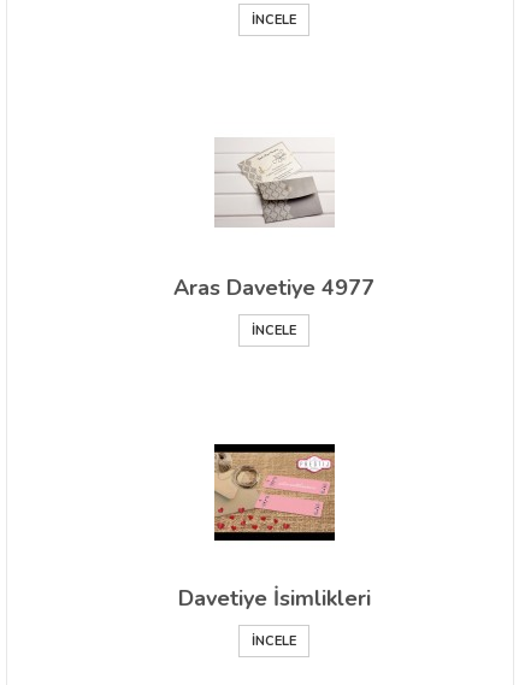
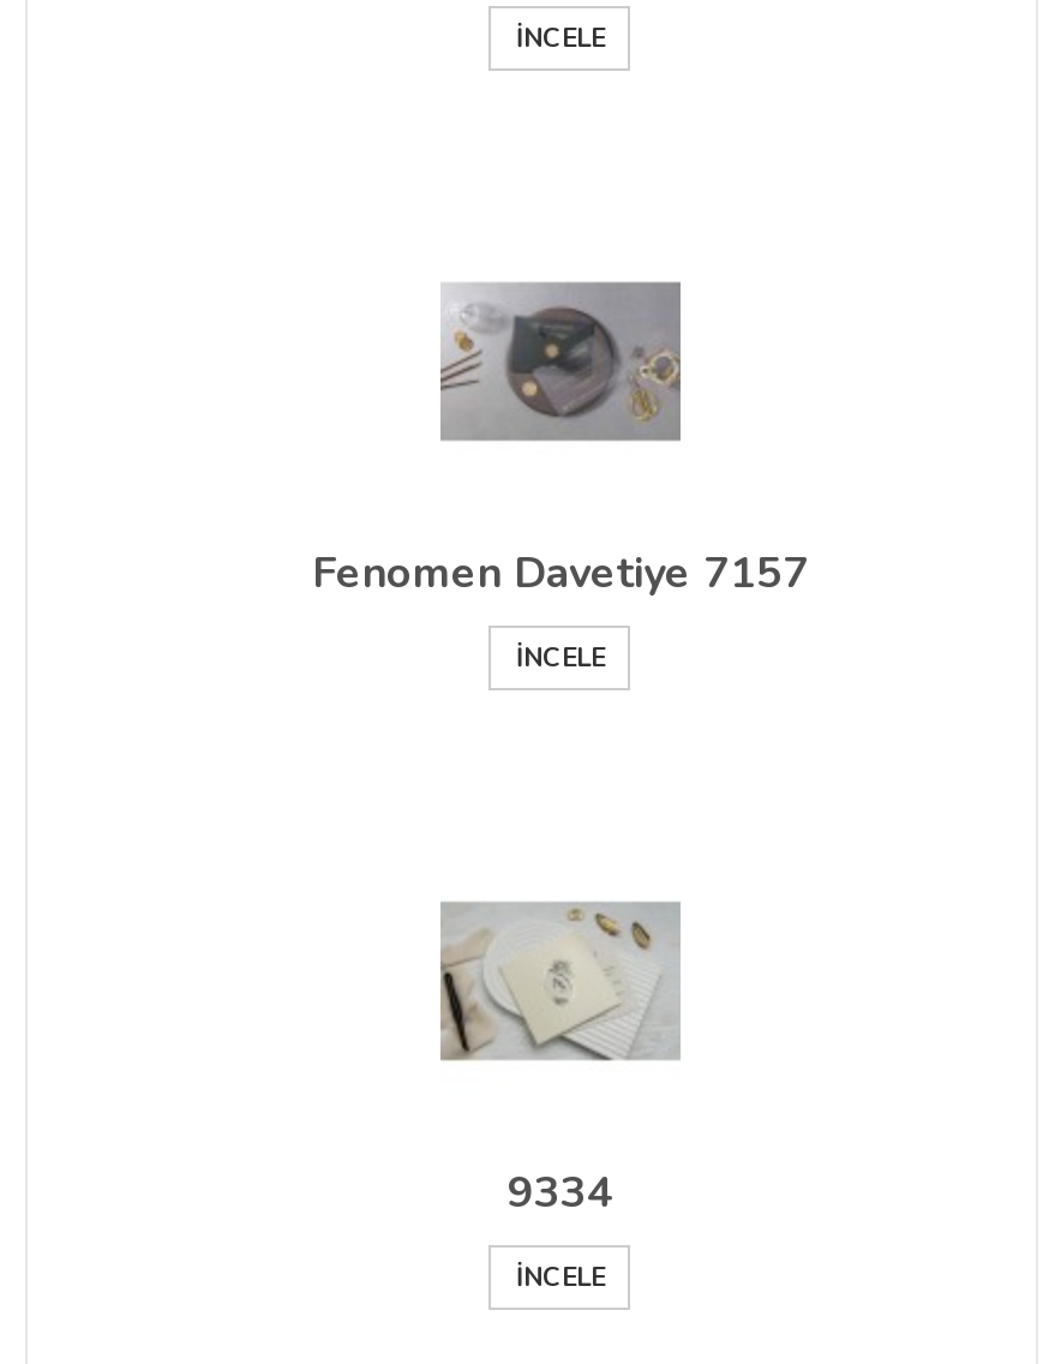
[174,137,375,303] [image] | Aras Davetiye 4977 -> [312,275,809,603] [image] | Fenomen Davetiye 7157
[178,443,371,613] [image] | Davetiye İsimlikleri -> [438,885,683,1222] [image] | 9334

